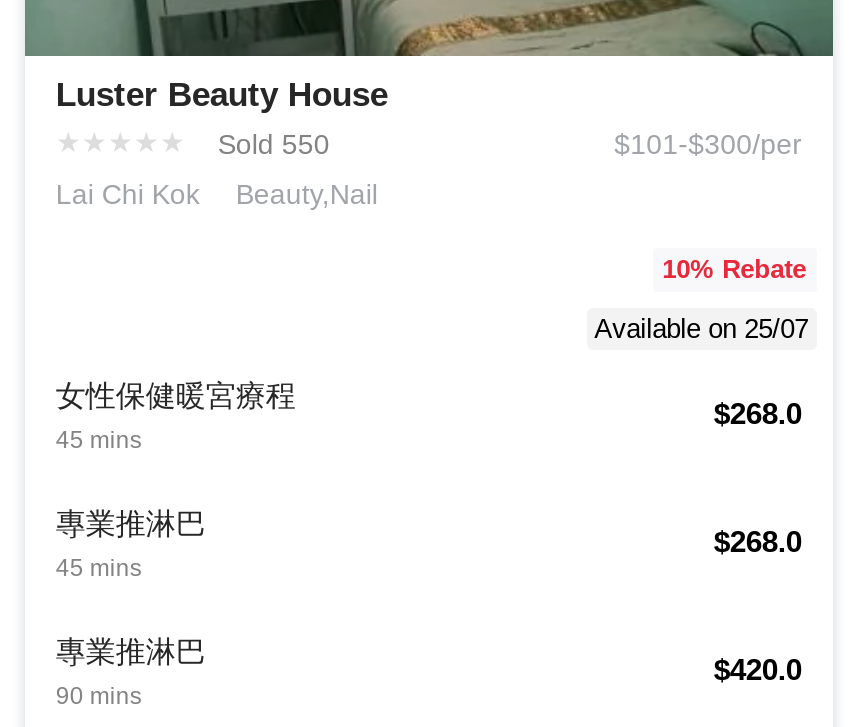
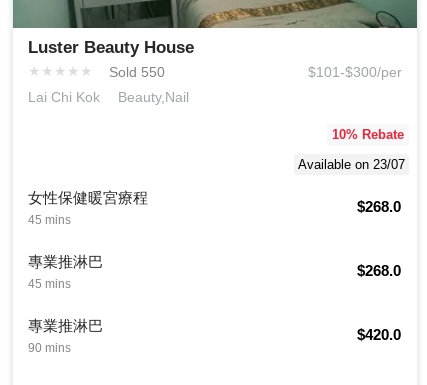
[594,314,808,344] Available on 25/07 -> [298,157,405,172] Available on 23/07

